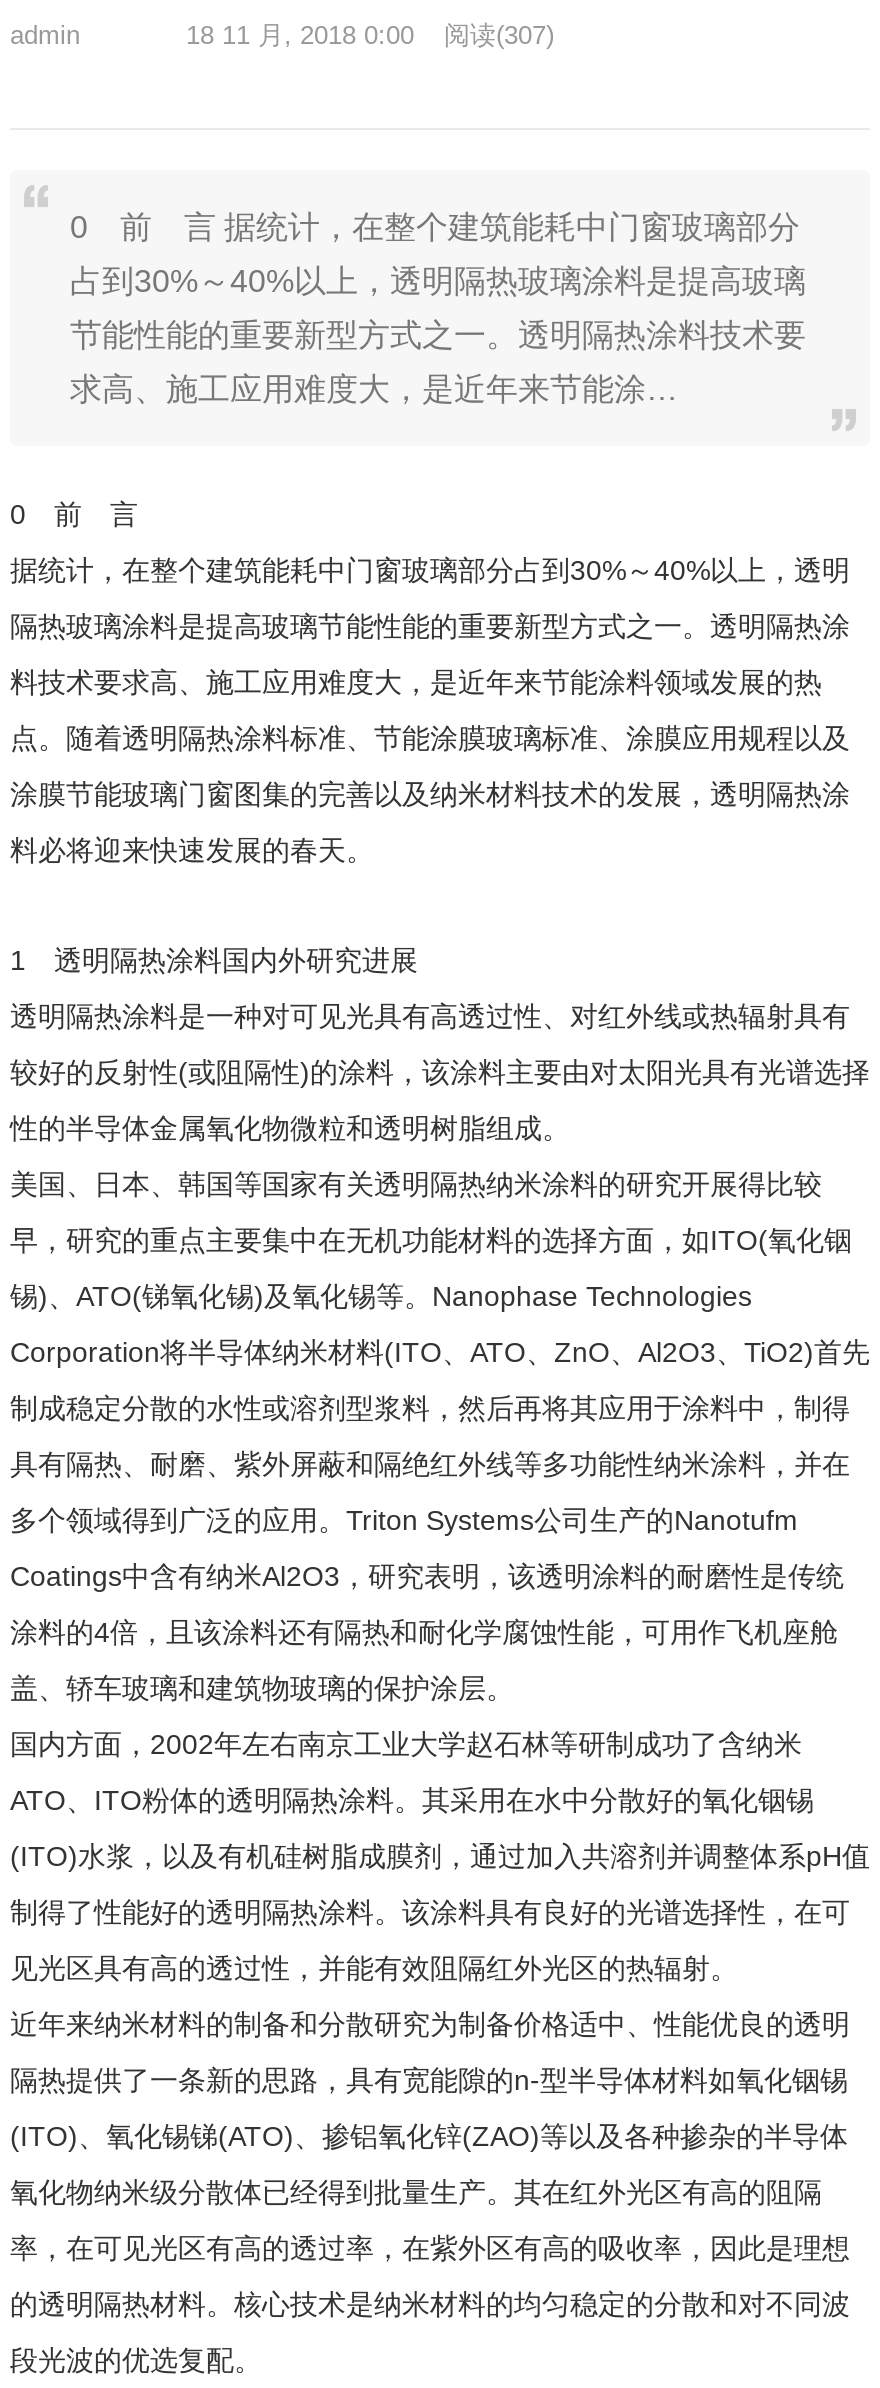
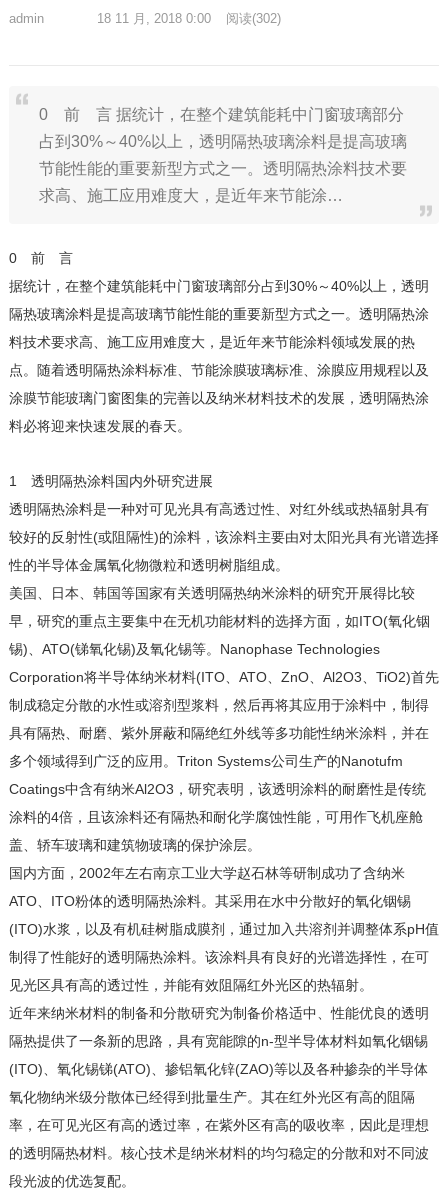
[186,20,554,50] 18 11 月, 2018 0:00 阅读(307) -> [97,11,281,26] 18 11 月, 2018 0:00 阅读(302)

